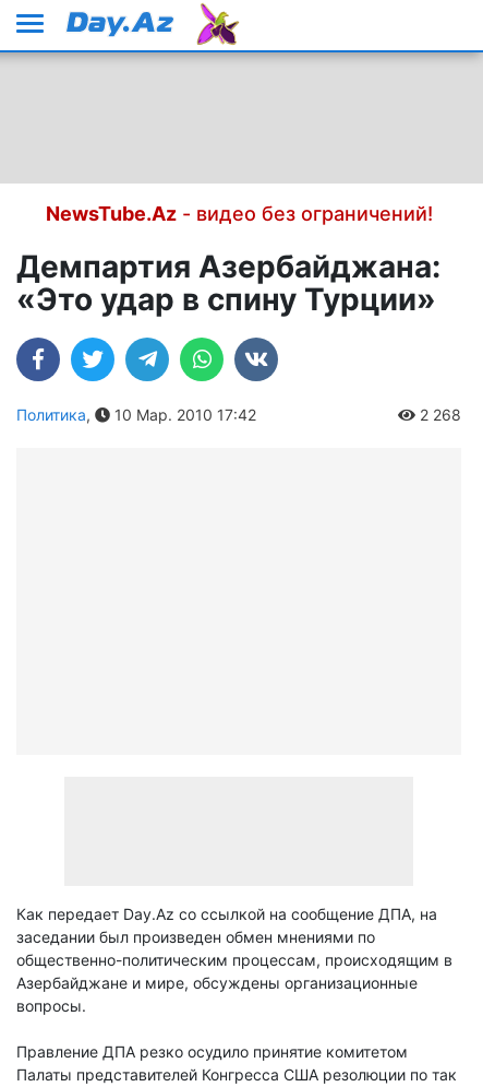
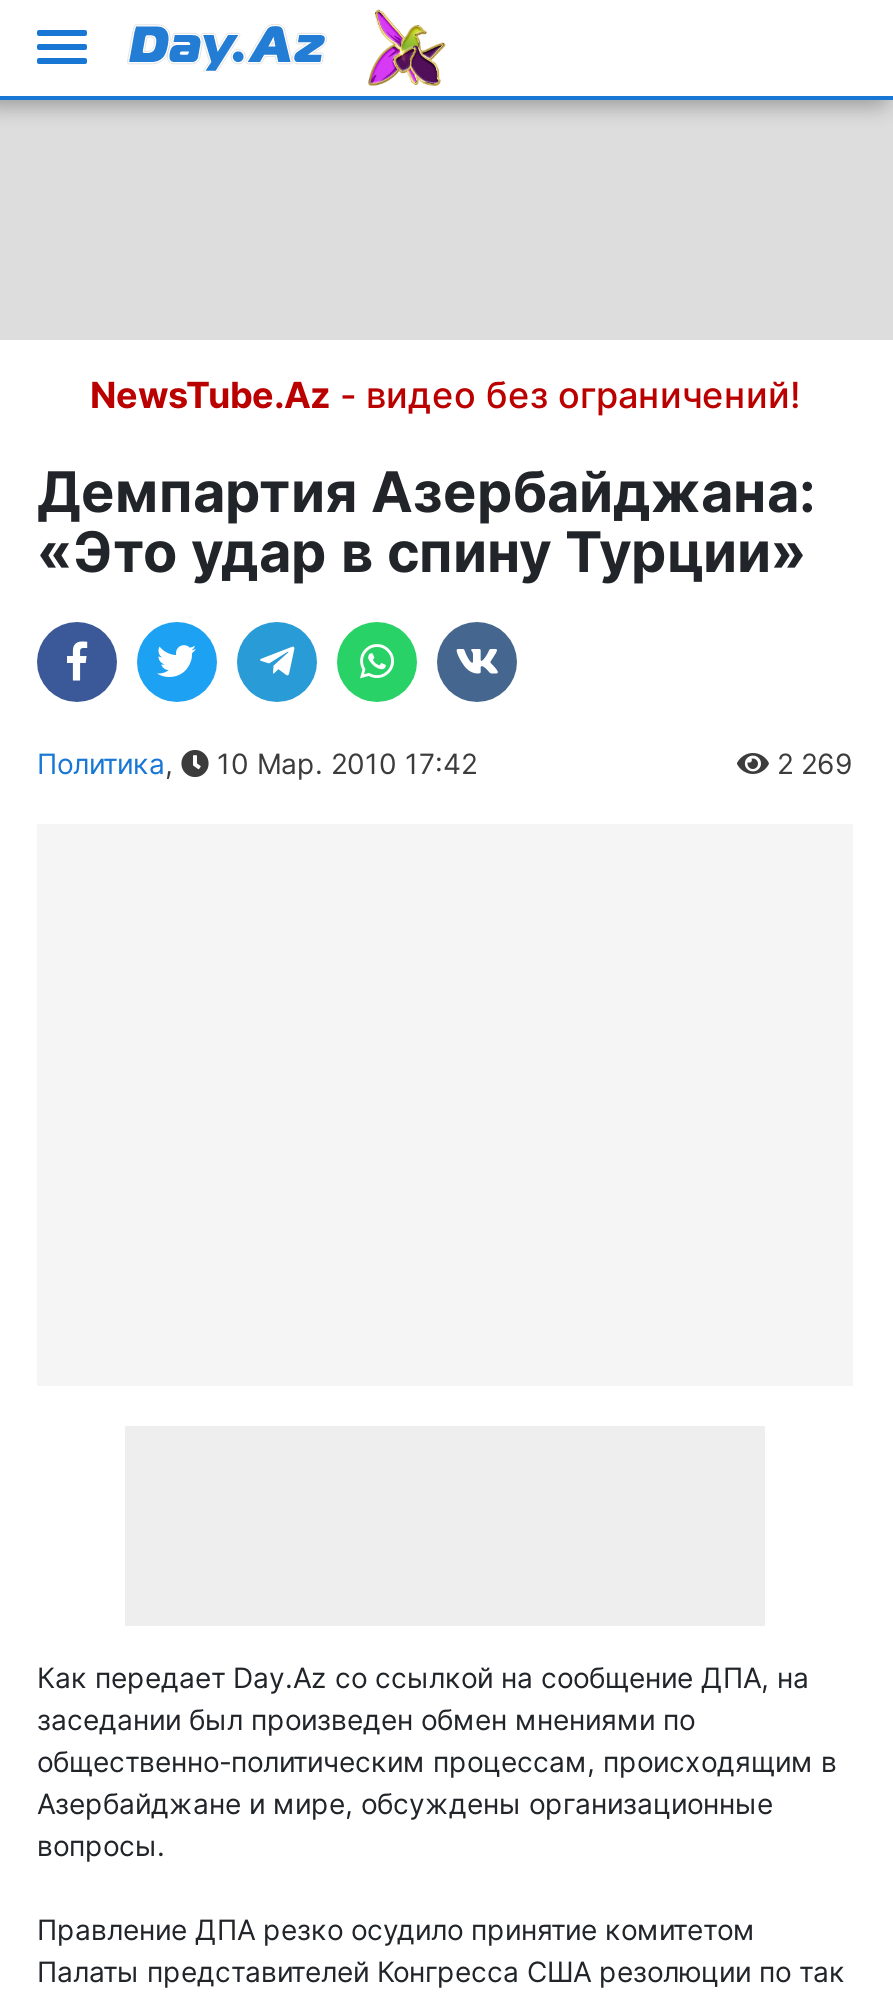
[415,405,461,424] 2 268 -> [769,746,853,780] 2 269

